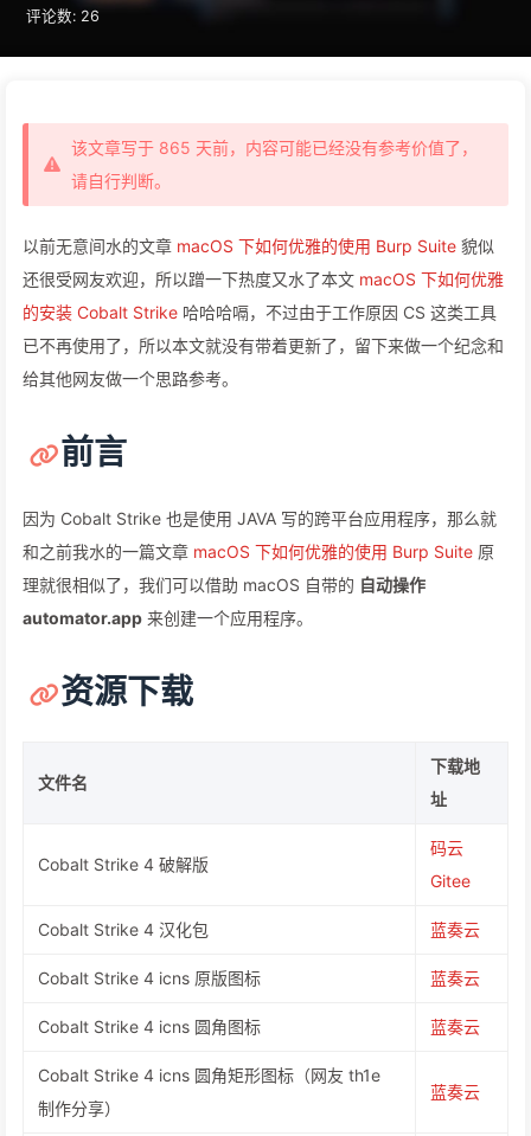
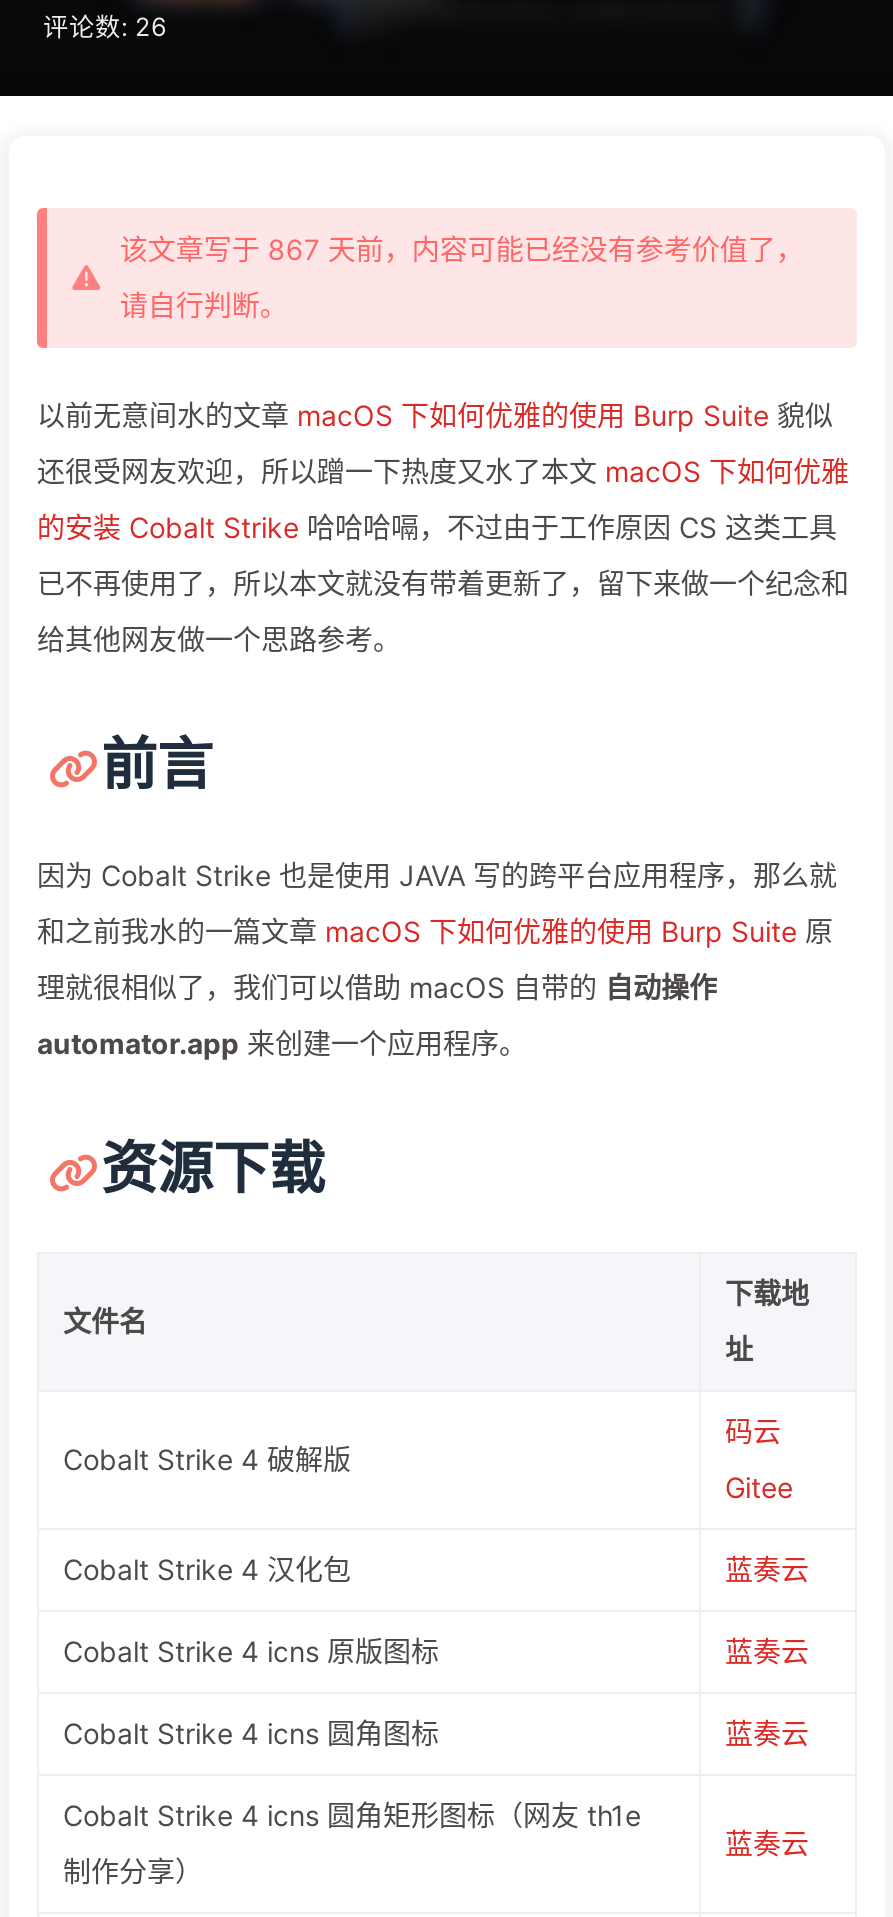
[72,137,478,158] 该文章写于 865 天前，内容可能已经没有参考价值了， -> [120,232,804,266] 该文章写于 867 天前，内容可能已经没有参考价值了，

